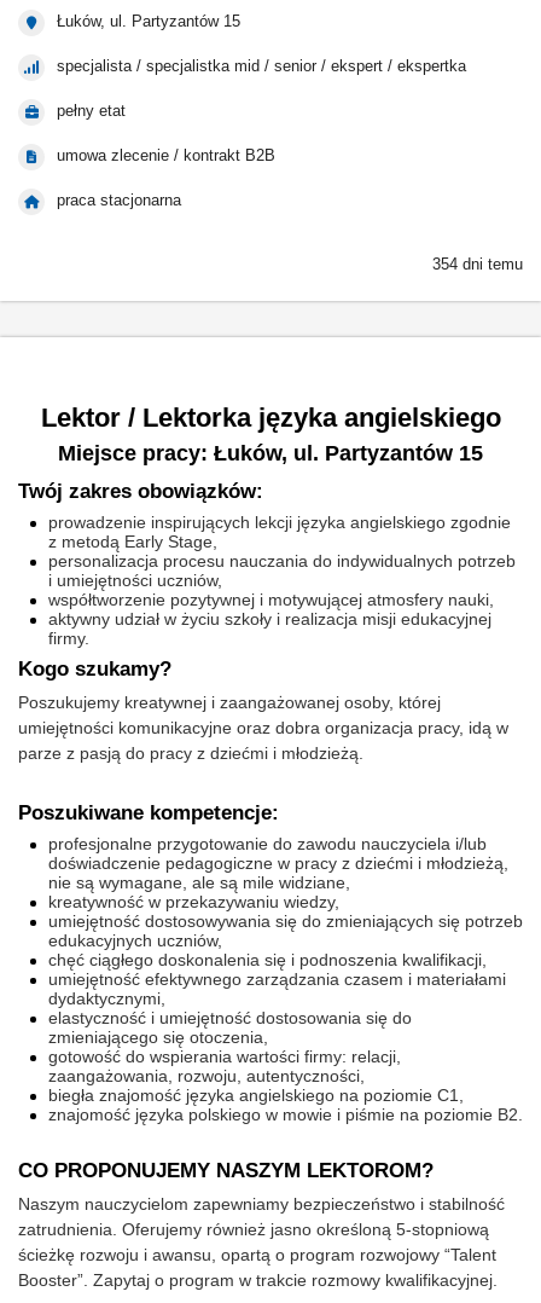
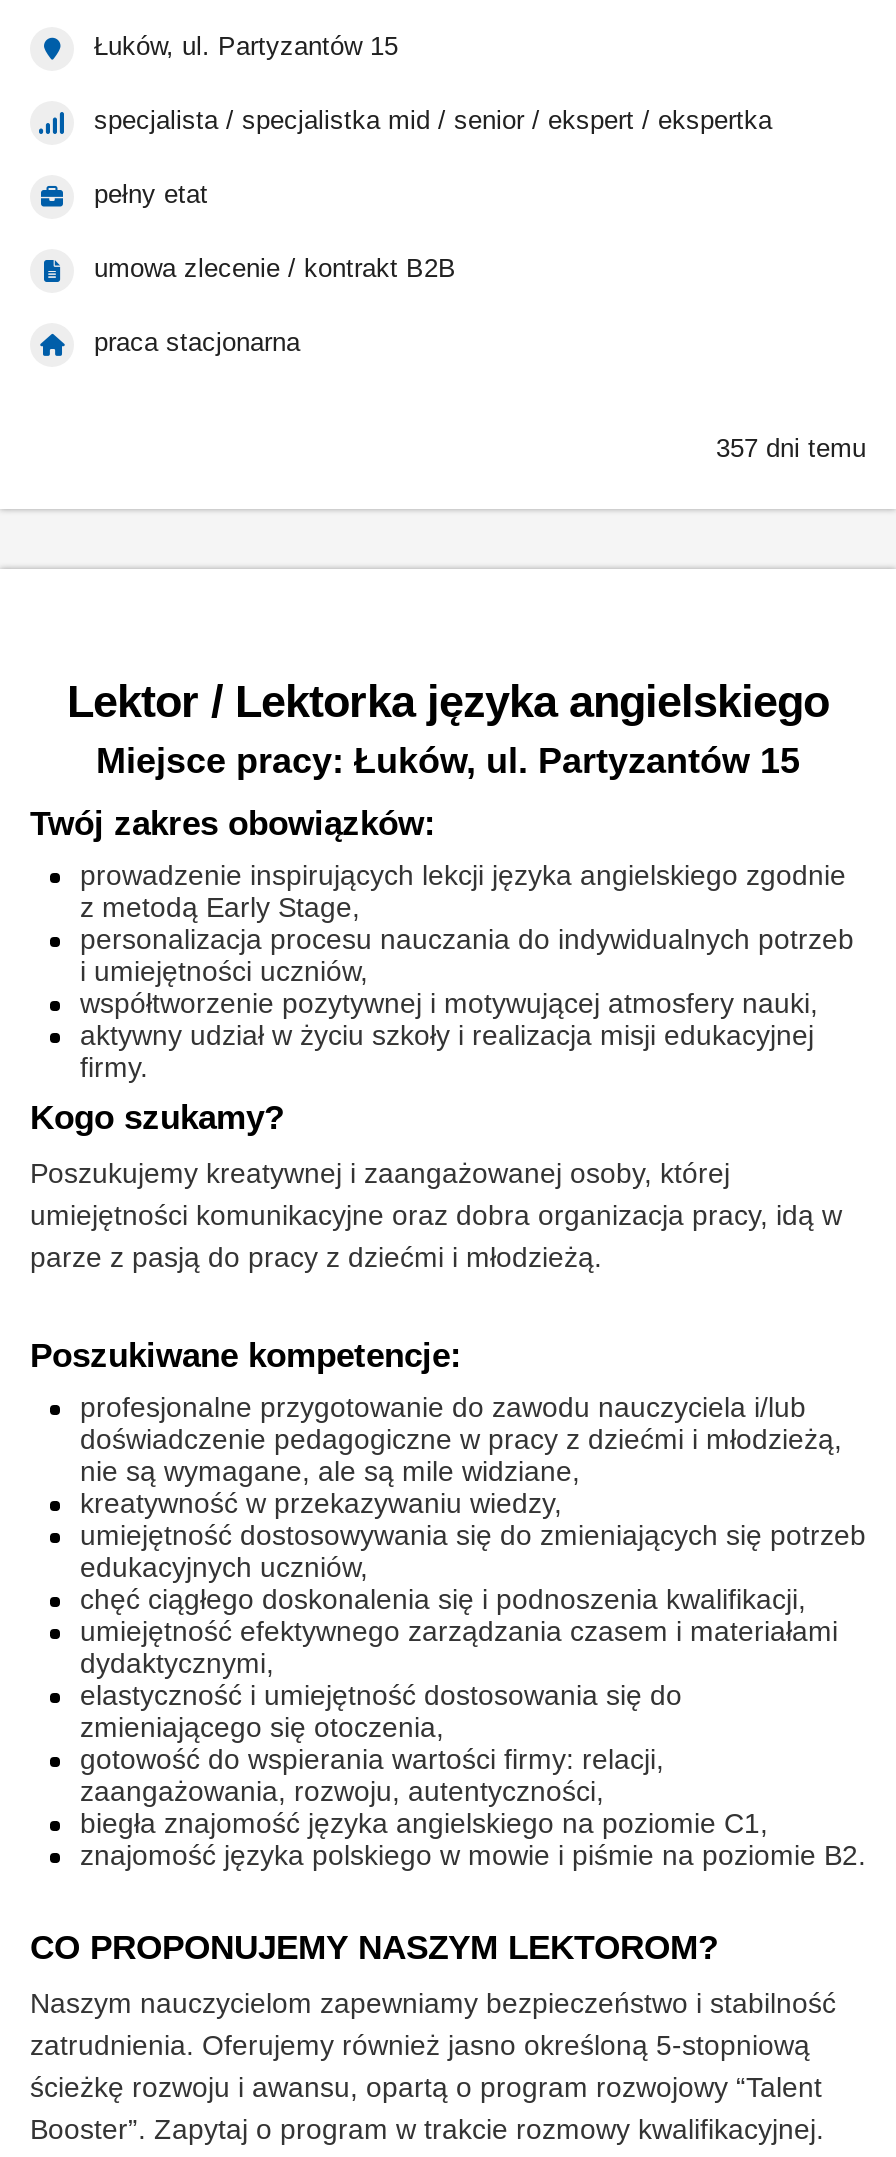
[432,255,523,273] 354 dni temu -> [716,433,866,463] 357 dni temu

